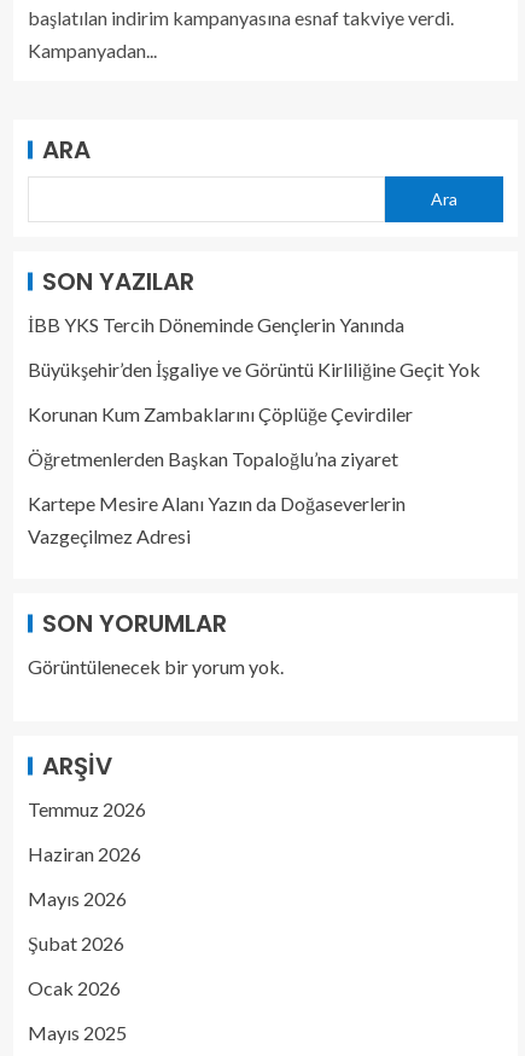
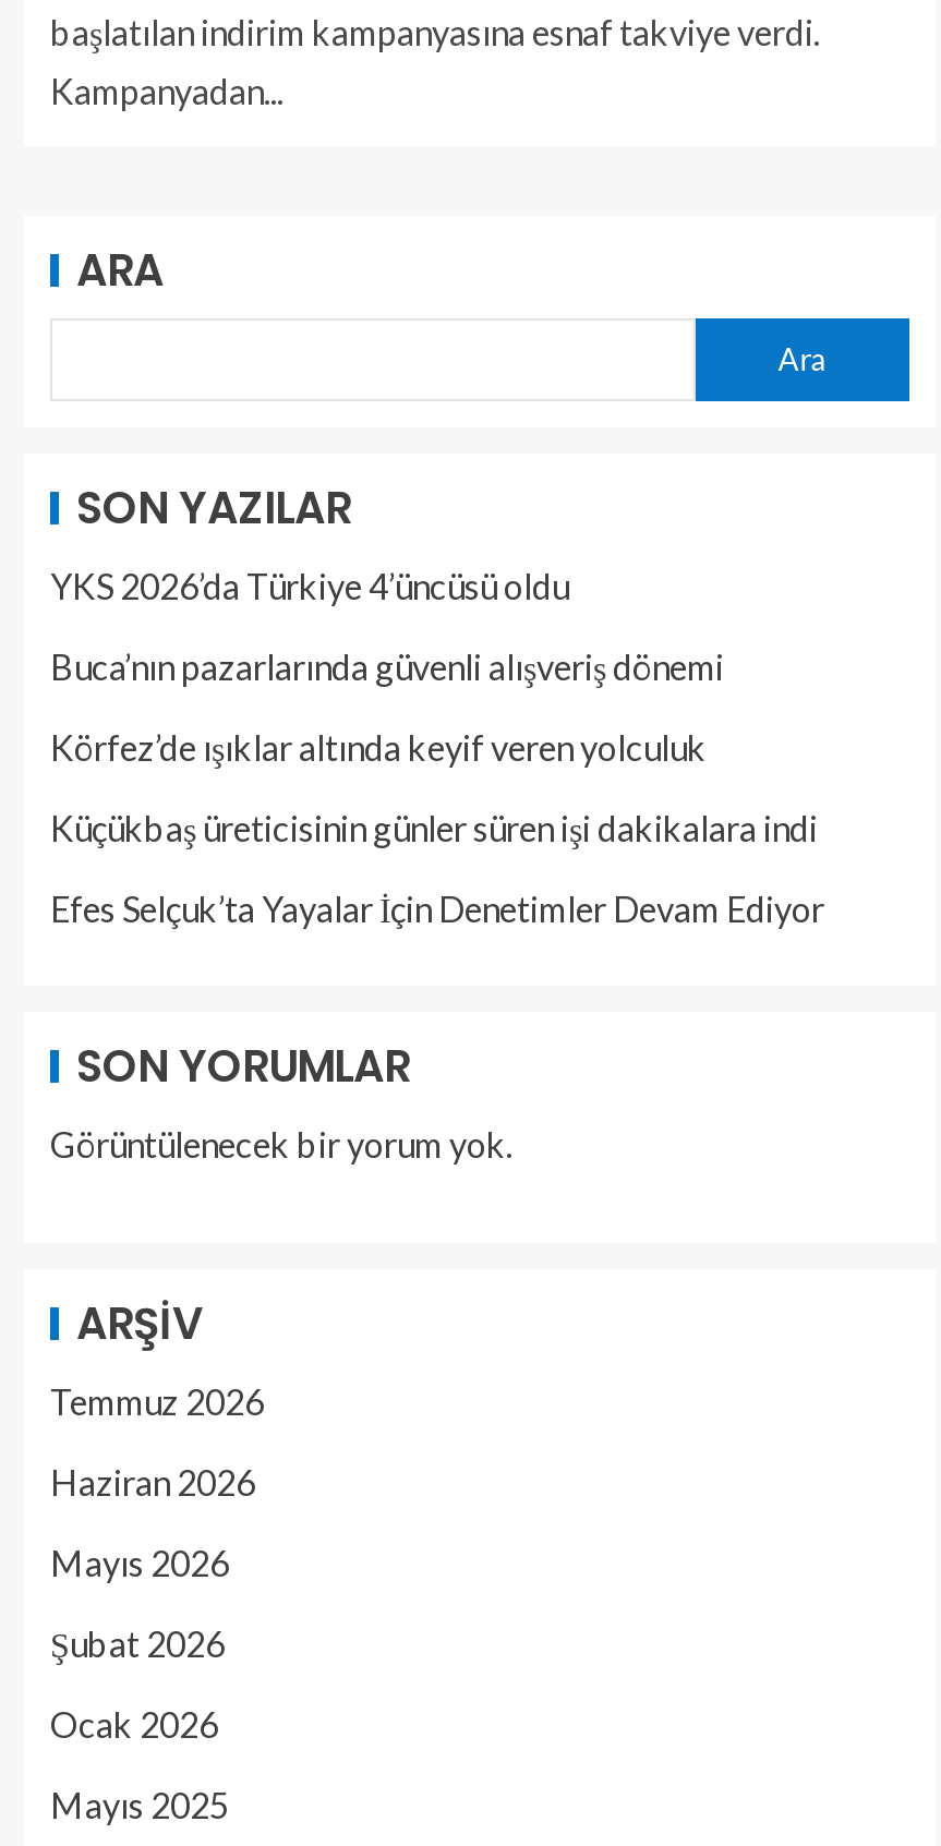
[28,313,404,336] İBB YKS Tercih Döneminde Gençlerin Yanında -> [50,565,569,606] YKS 2026’da Türkiye 4’üncüsü oldu
[28,358,480,381] Büyükşehir’den İşgaliye ve Görüntü Kirliliğine Geçit Yok -> [50,646,724,687] Buca’nın pazarlarında güvenli alışveriş dönemi
[28,402,413,425] Korunan Kum Zambaklarını Çöplüğe Çevirdiler -> [50,726,707,768] Körfez’de ışıklar altında keyif veren yolculuk
[28,447,398,470] Öğretmenlerden Başkan Topaloğlu’na ziyaret -> [50,807,818,848] Küçükbaş üreticisinin günler süren işi dakikalara indi
[28,492,406,547] Kartepe Mesire Alanı Yazın da Doğaseverlerin | Vazgeçilmez Adresi -> [50,888,824,929] Efes Selçuk’ta Yayalar İçin Denetimler Devam Ediyor

